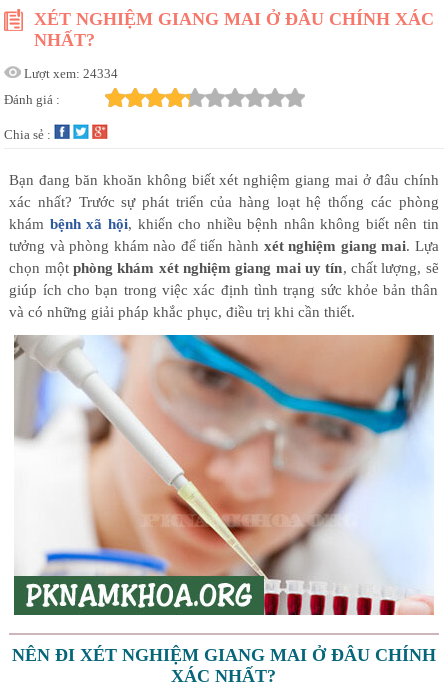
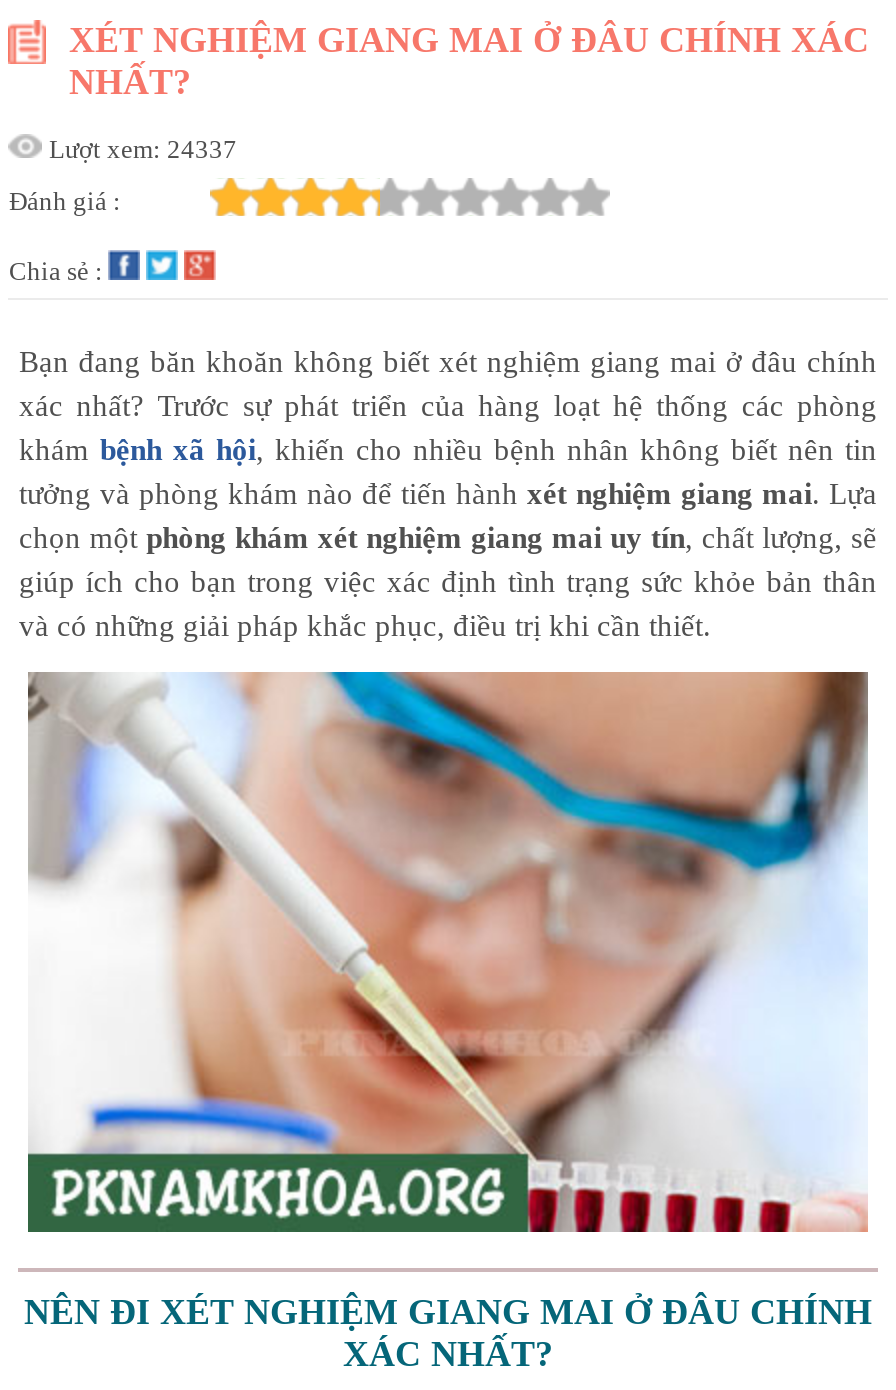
[21,66,118,81] Lượt xem: 24334 -> [43,134,237,164] Lượt xem: 24337

